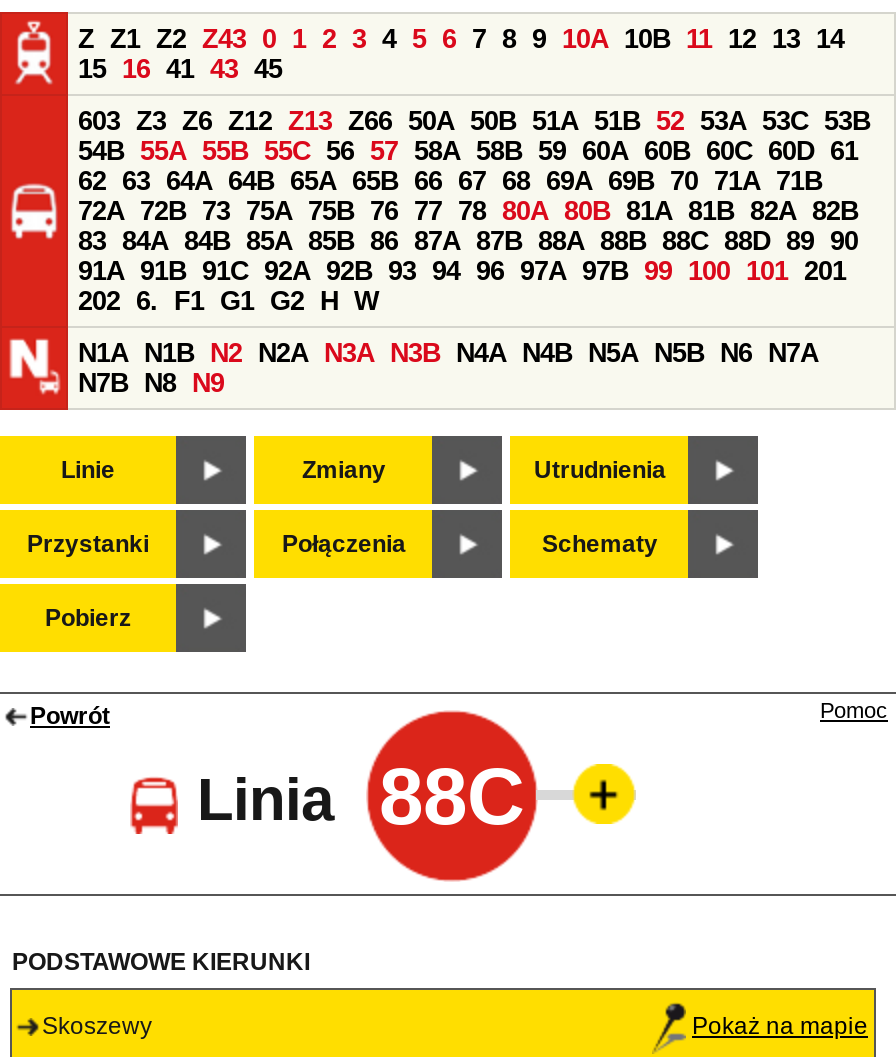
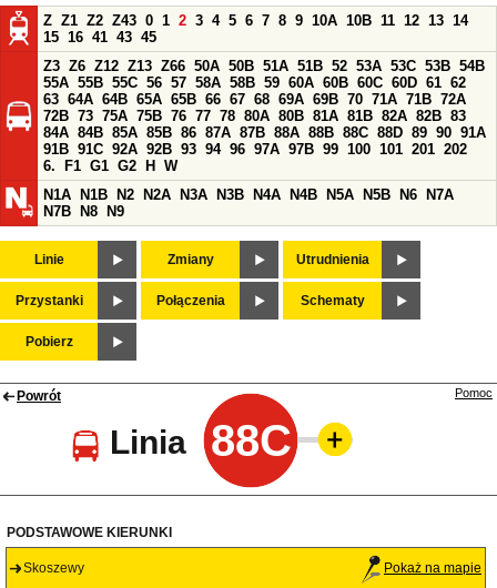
[78,106,870,316] 603 Z3 Z6 Z12 Z13 Z66 50A 50B 51A 51B 52 53A 53C 53B | 54B 55A 55B 55C 56 57 58A 58B 59 60A 60B 60C 60D 61 | 62 63 64A 64B 65A 65B 66 67 68 69A 69B 70 71A 71B | 72A 72B 73 75A 75B 76 77 78 80A 80B 81A 81B 82A 82B | 83 84A 84B 85A 85B 86 87A 87B 88A 88B 88C 88D 89 90 | 91A 91B 91C 92A 92B 93 94 96 97A 97B 99 100 101 201 | 202 6. F1 G1 G2 H W -> [43,58,486,174] Z3 Z6 Z12 Z13 Z66 50A 50B 51A 51B 52 53A 53C 53B 54B | 55A 55B 55C 56 57 58A 58B 59 60A 60B 60C 60D 61 62 | 63 64A 64B 65A 65B 66 67 68 69A 69B 70 71A 71B 72A | 72B 73 75A 75B 76 77 78 80A 80B 81A 81B 82A 82B 83 | 84A 84B 85A 85B 86 87A 87B 88A 88B 88C 88D 89 90 91A | 91B 91C 92A 92B 93 94 96 97A 97B 99 100 101 201 202 | 6. F1 G1 G2 H W

